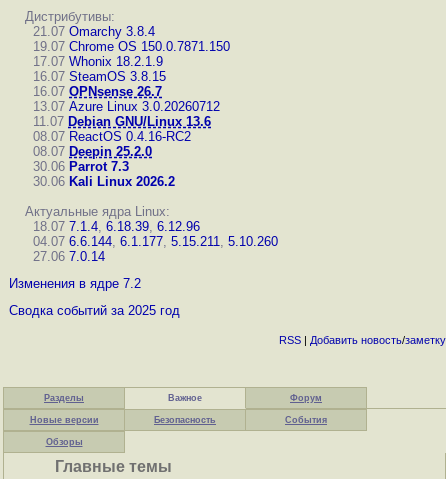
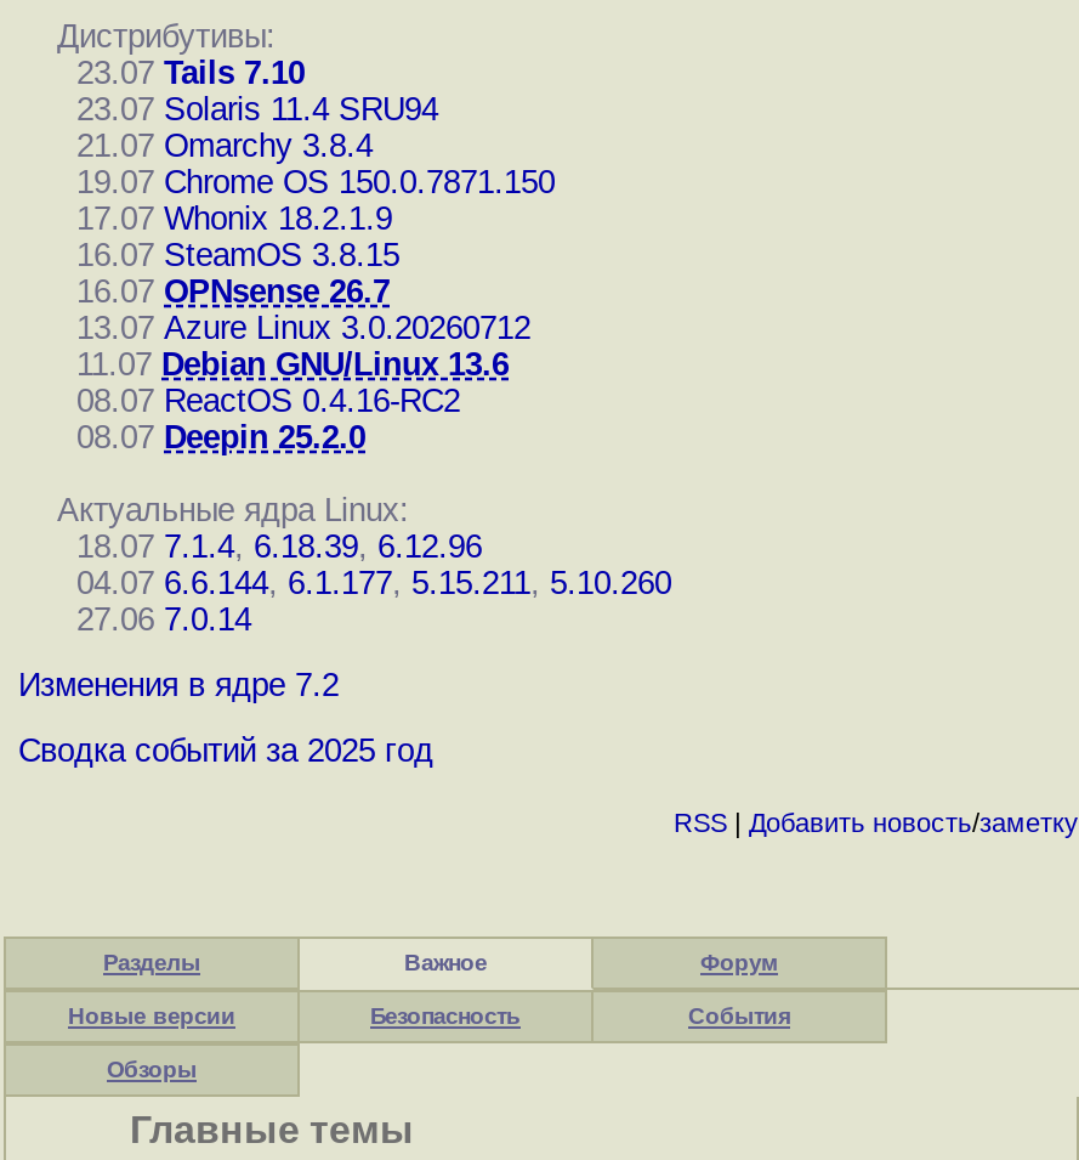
none -> [57,55,438,128] 23.07 Tails 7.10 | 23.07 Solaris 11.4 SRU94
moved [25,24,230,159] -> [57,128,555,455]: 21.07 Omarchy 3.8.4 | 19.07 Chrome OS 150.0.7871.150 | 17.07 Whonix 18.2.1.9 | ... | 08.07 ReactOS 0.4.16-RC2 | 08.07 Deepin 25.2.0
[25,159,175,189] 30.06 Parrot 7.3 | 30.06 Kali Linux 2026.2 -> none

